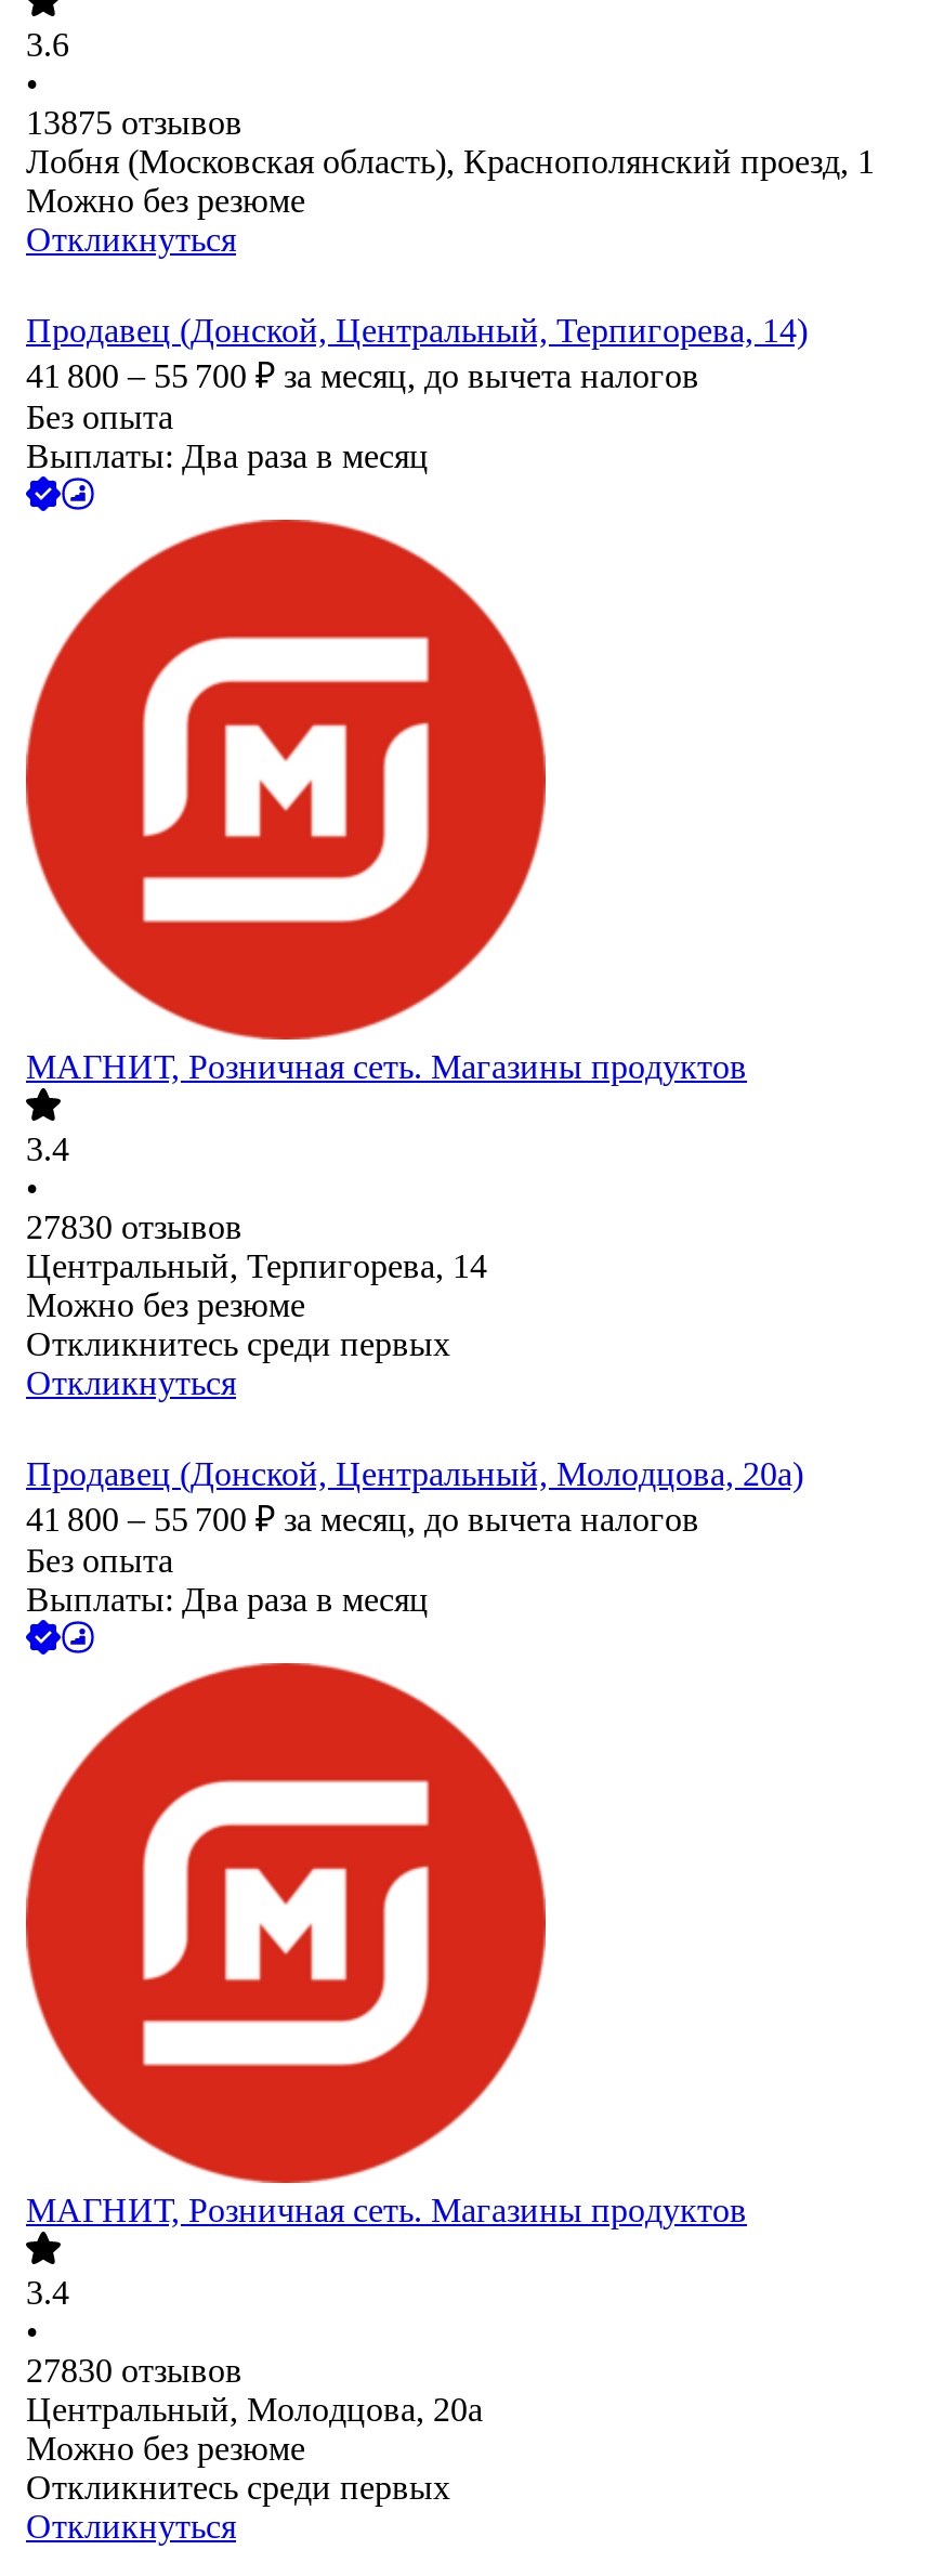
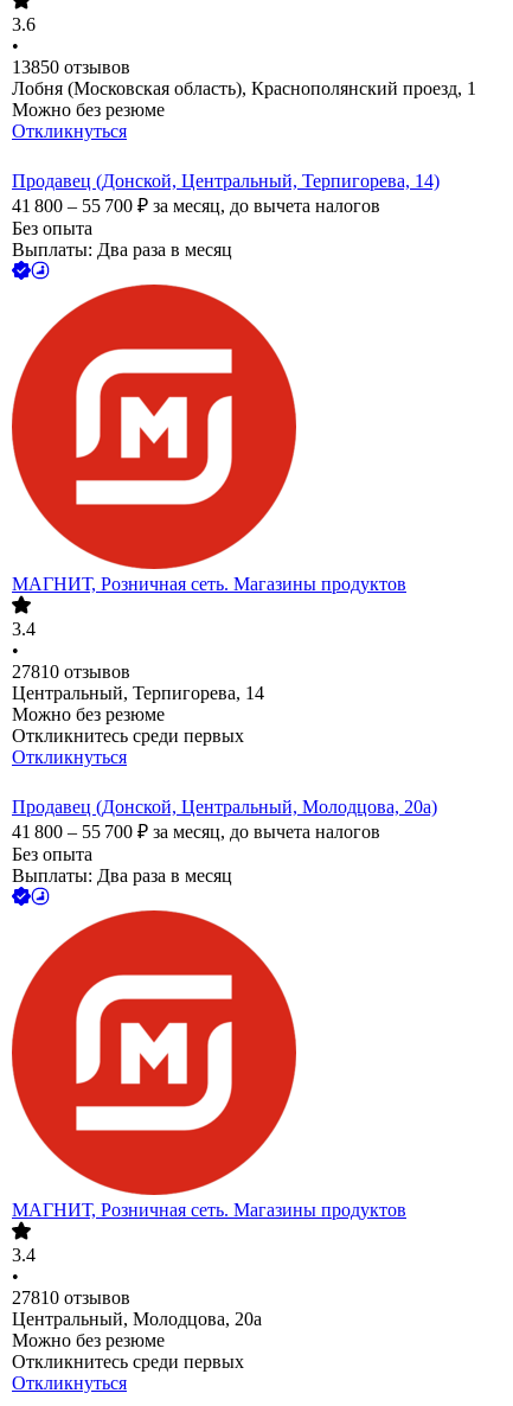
[26,105,242,141] 13875 отзывов -> [12,57,130,77] 13850 отзывов
[26,1209,242,1246] 27830 отзывов -> [12,662,130,682] 27810 отзывов
[26,2353,242,2389] 27830 отзывов -> [12,1288,130,1308] 27810 отзывов

